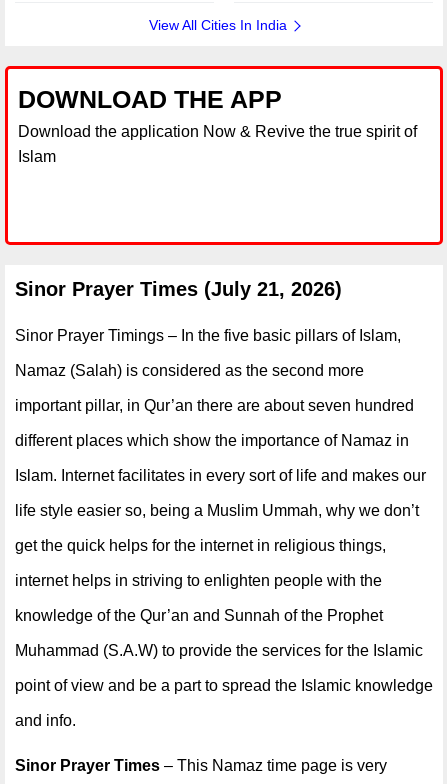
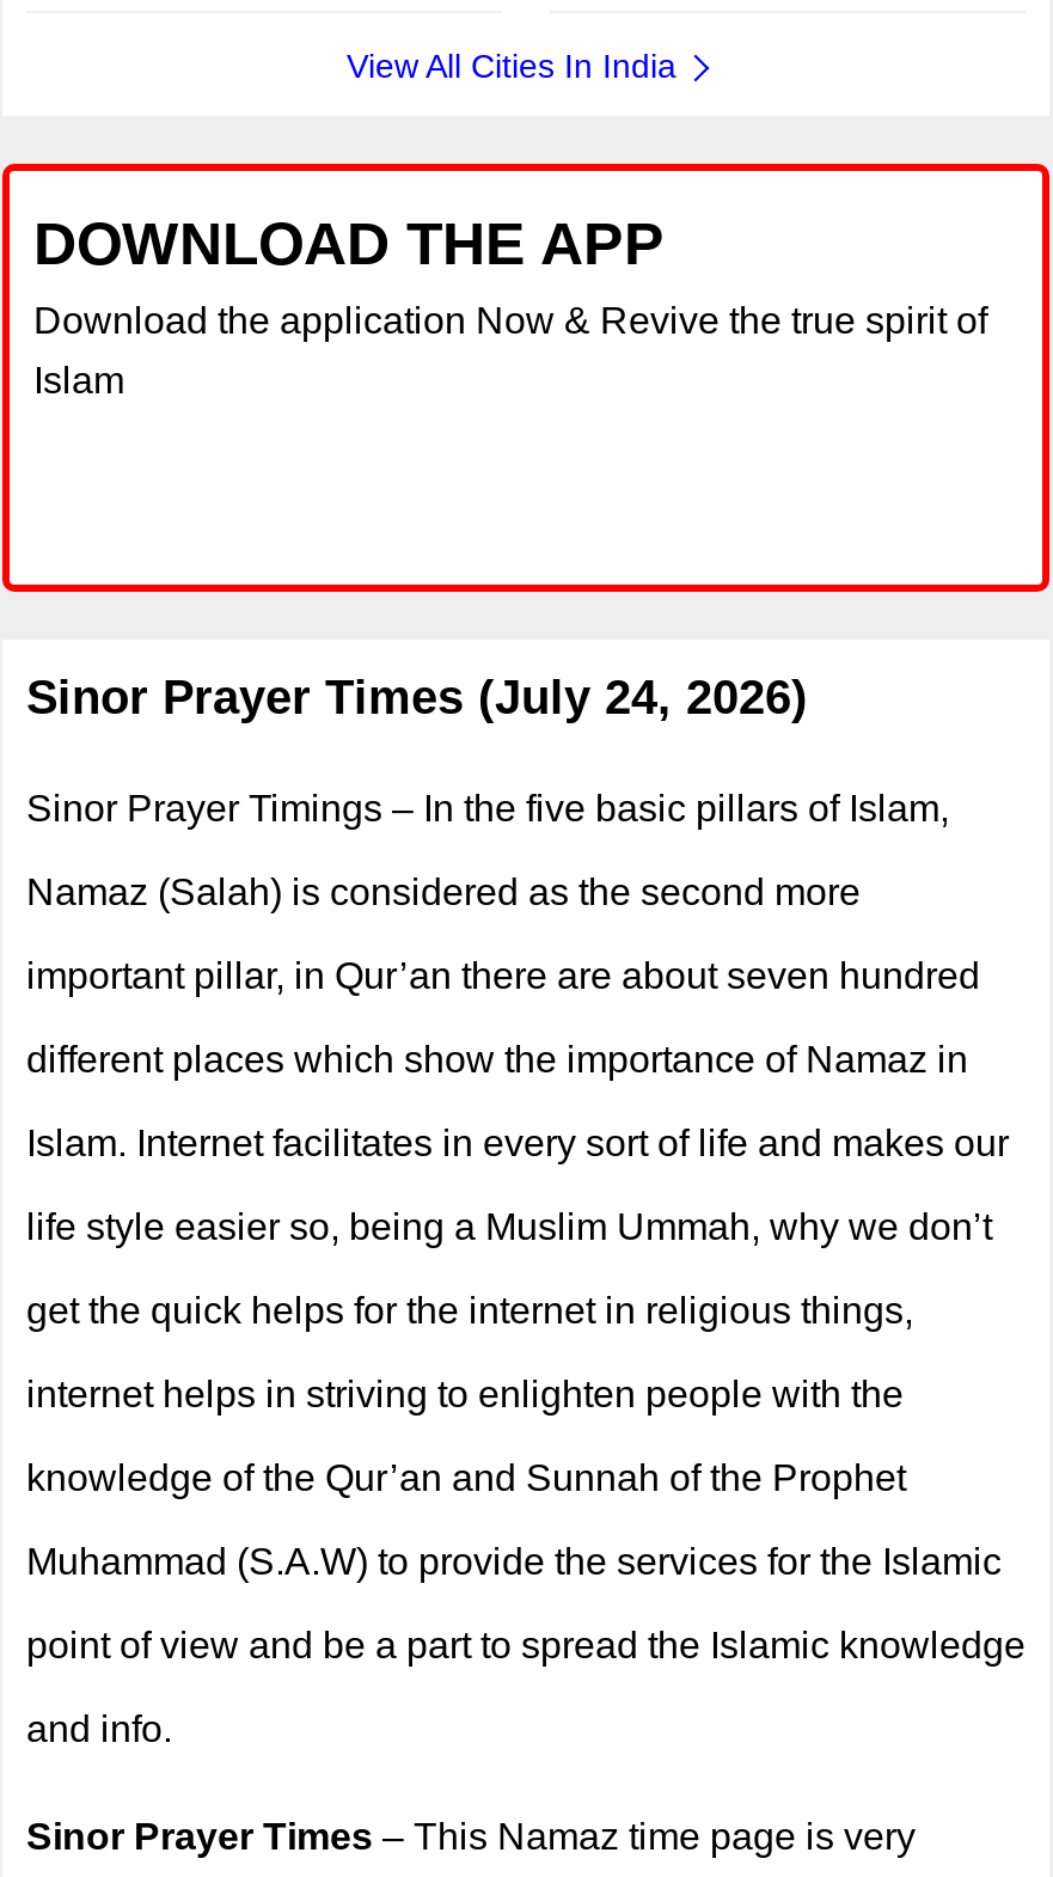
[15,278,342,300] Sinor Prayer Times (July 21, 2026) -> [26,671,808,723] Sinor Prayer Times (July 24, 2026)

